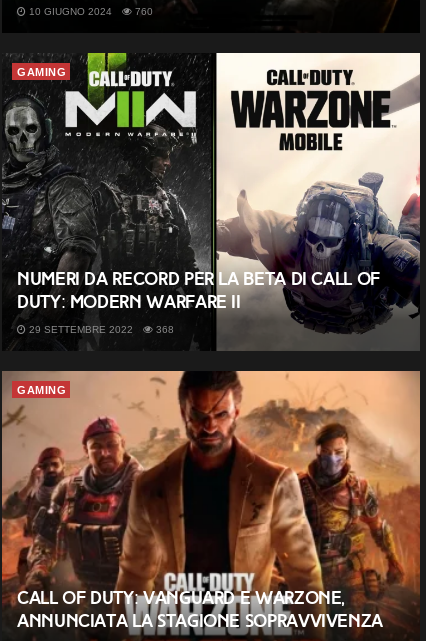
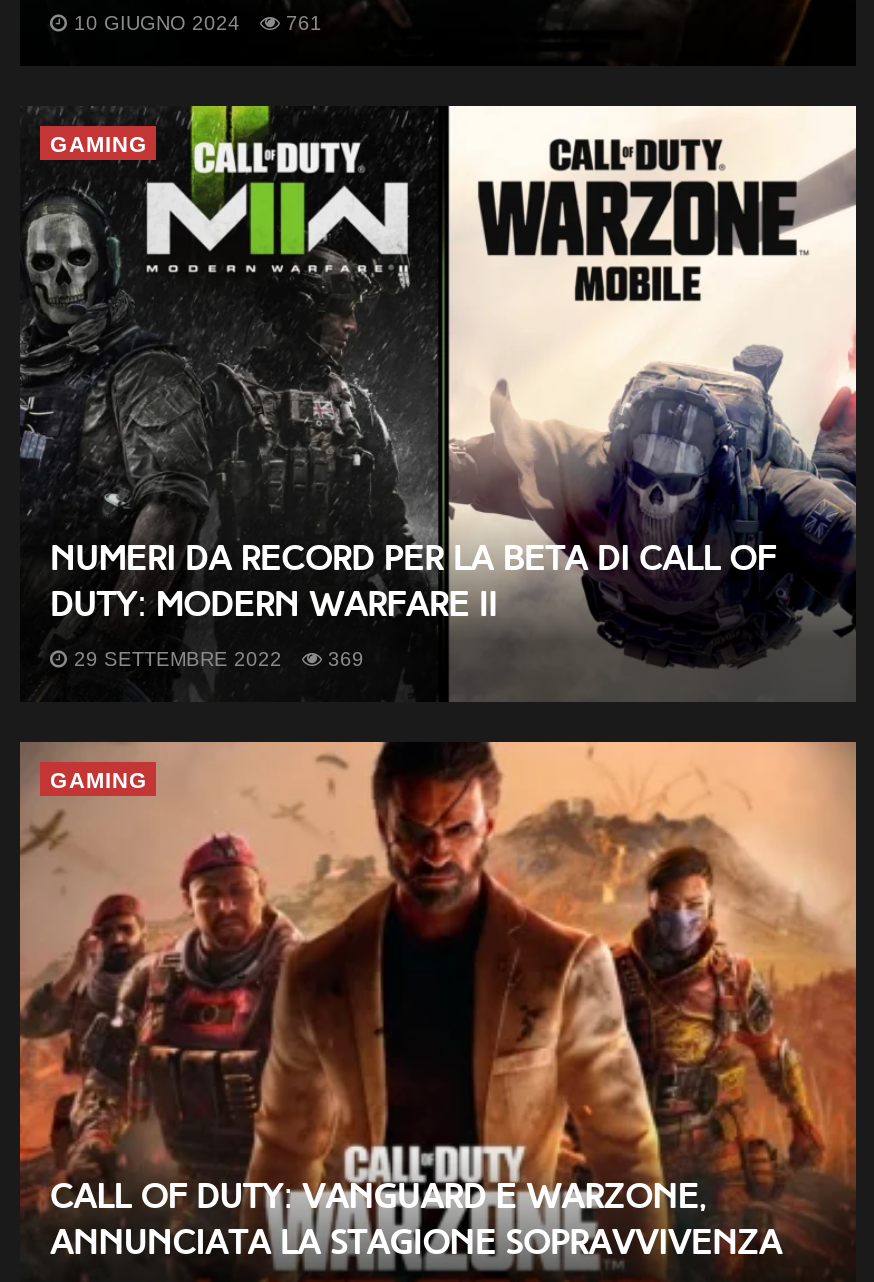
[26,6,153,17] 10 GIUGNO 2024 760 -> [68,11,322,33] 10 GIUGNO 2024 761
[26,324,174,335] 29 SETTEMBRE 2022 368 -> [68,649,364,671] 29 SETTEMBRE 2022 369

